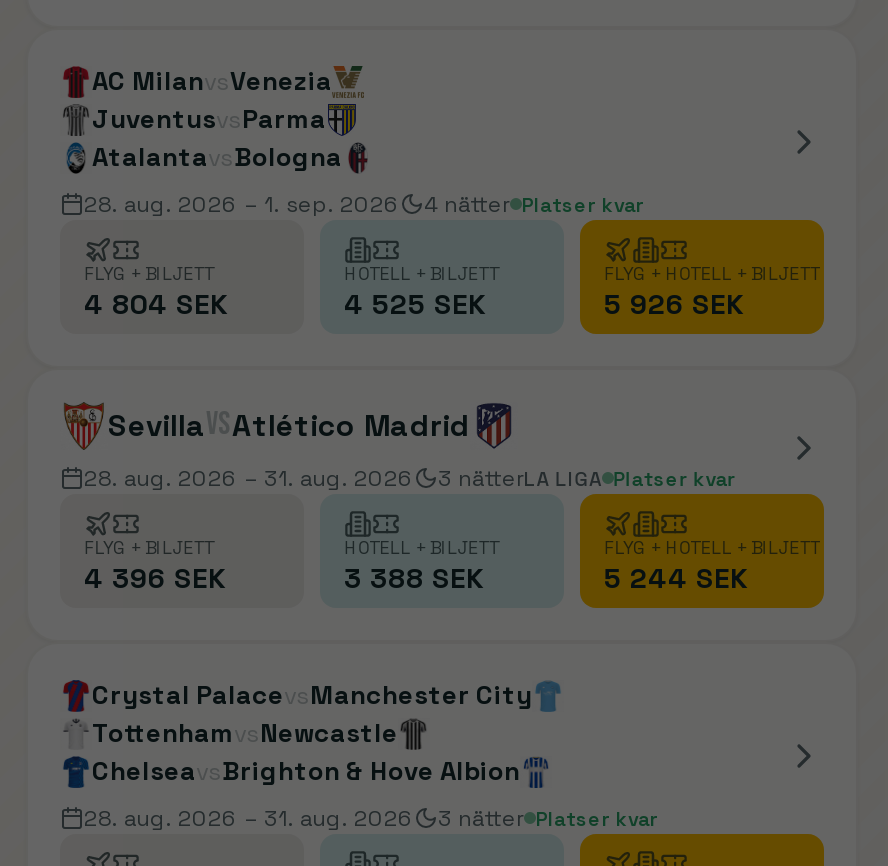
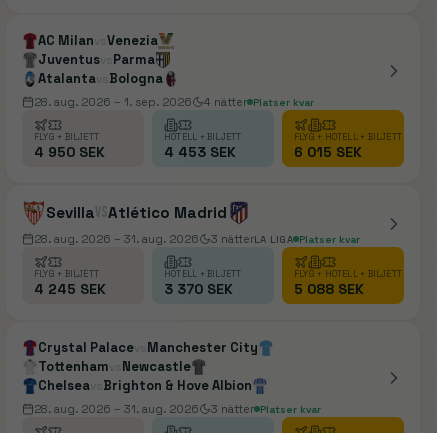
[84,286,228,322] 4 804 SEK -> [34,143,105,161] 4 950 SEK
[344,286,486,322] 4 525 SEK -> [164,143,236,161] 4 453 SEK
[604,286,744,322] 5 926 SEK -> [294,143,362,161] 6 015 SEK
[84,560,226,596] 4 396 SEK -> [34,280,106,298] 4 245 SEK
[344,560,484,596] 3 388 SEK -> [164,280,233,298] 3 370 SEK
[604,560,748,596] 5 244 SEK -> [294,280,364,298] 5 088 SEK

